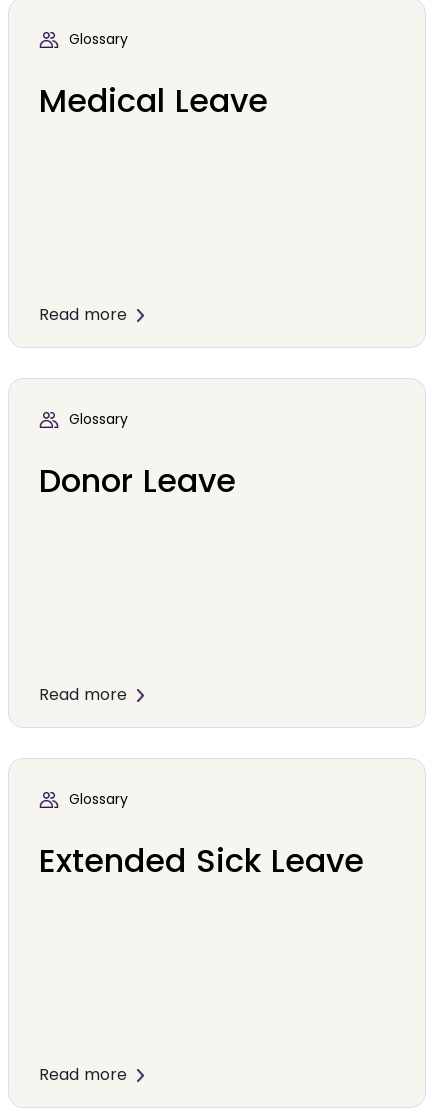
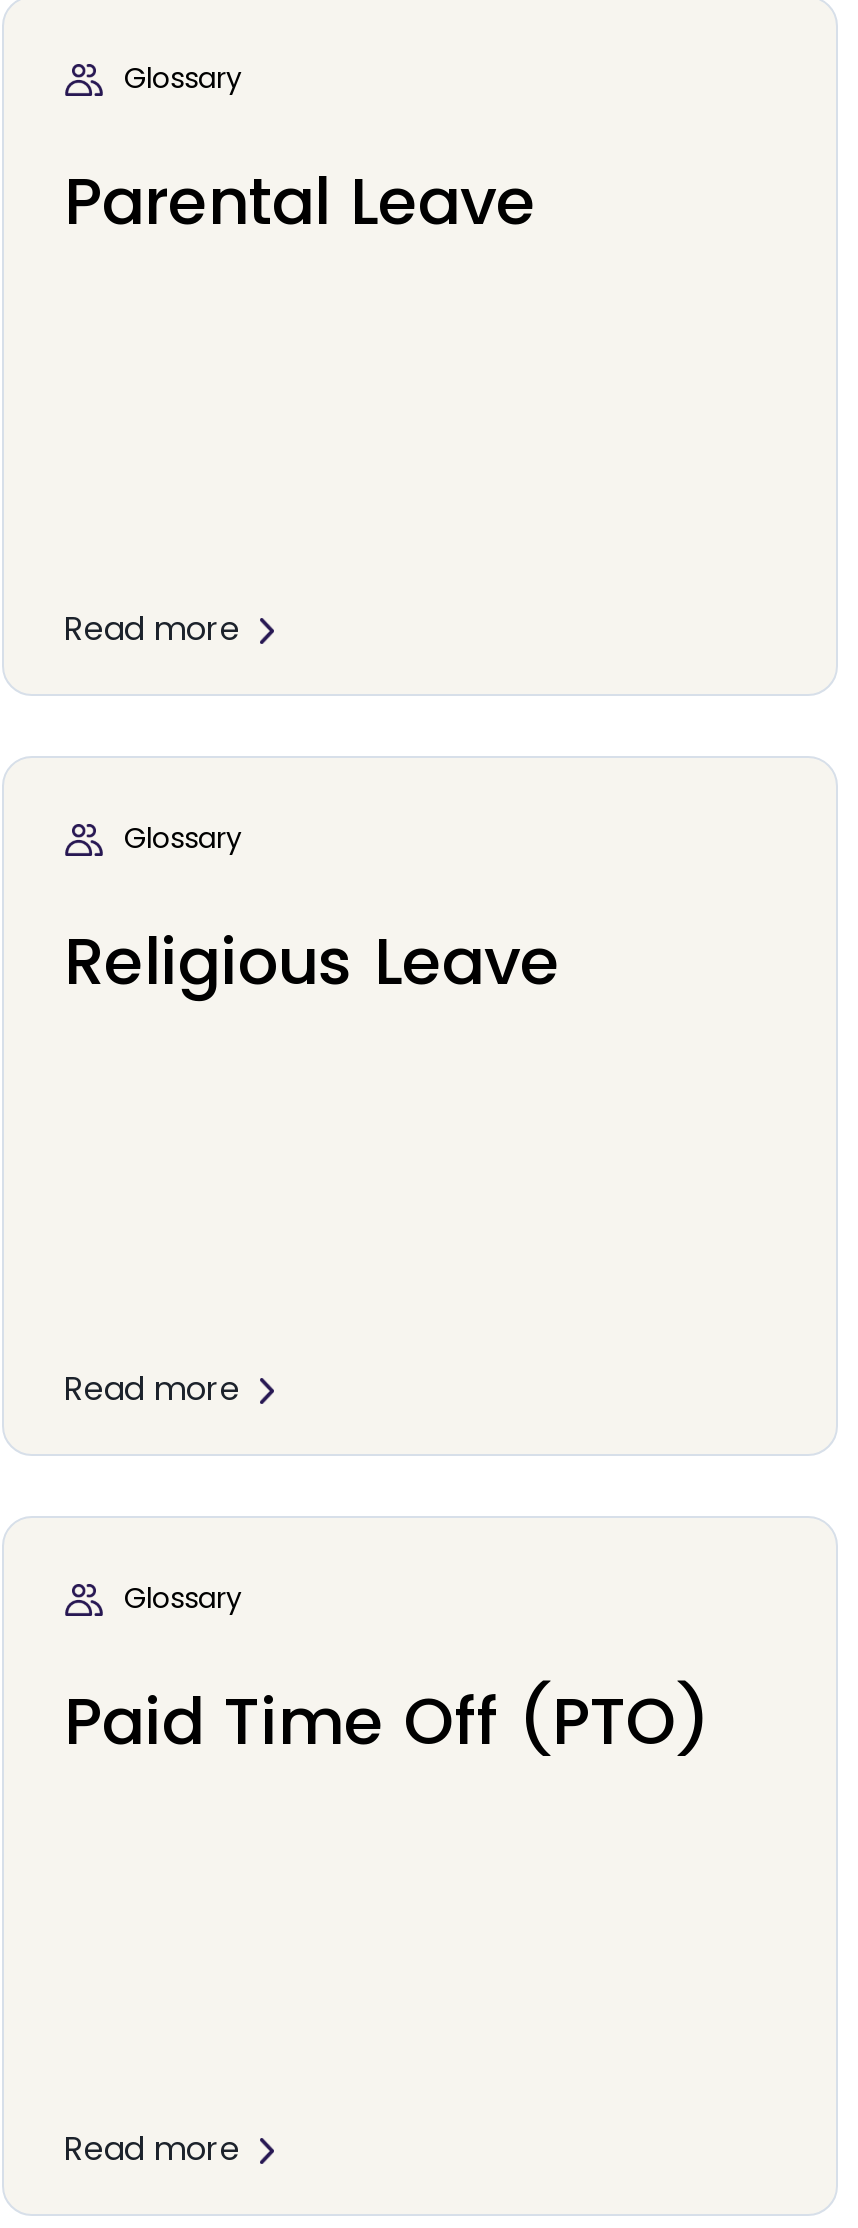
[39,78,268,123] Medical Leave -> [64,156,536,246] Parental Leave
[39,458,236,503] Donor Leave -> [64,916,560,1006] Religious Leave
[39,838,364,883] Extended Sick Leave -> [64,1676,712,1766] Paid Time Off (PTO)

